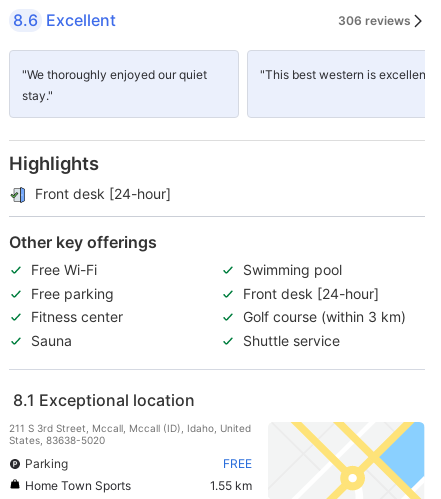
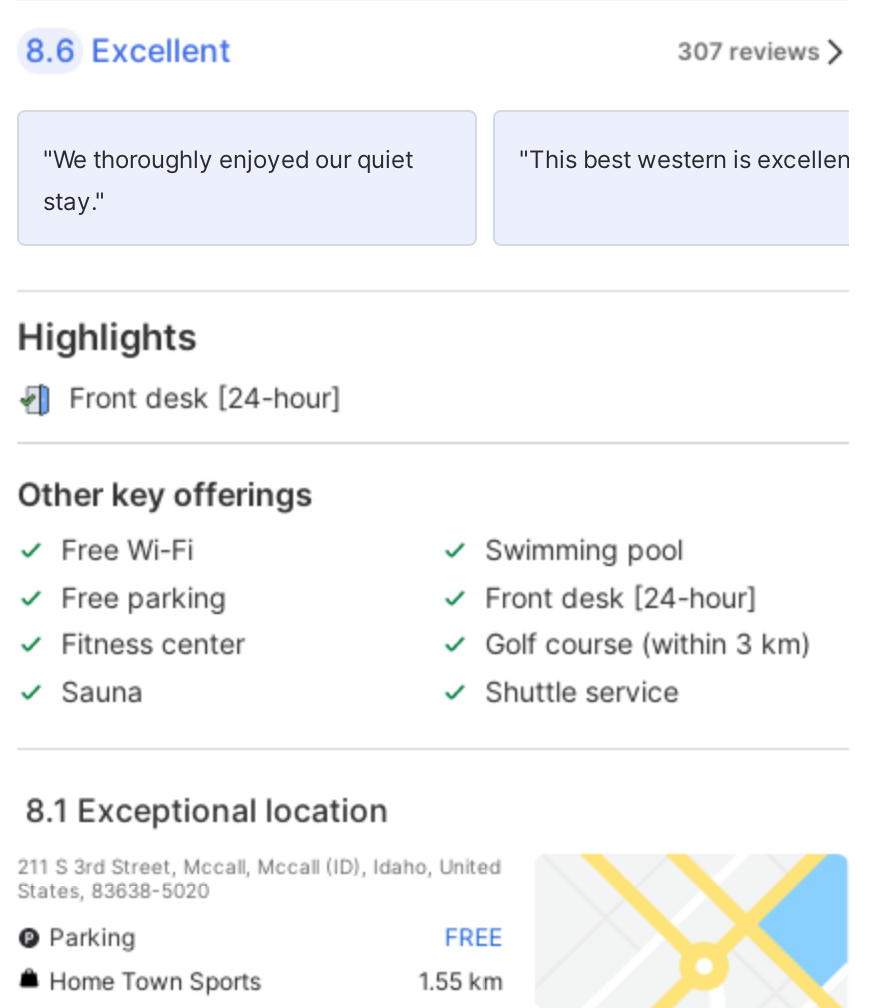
[338,12,411,27] 306 reviews -> [677,35,821,65] 307 reviews

